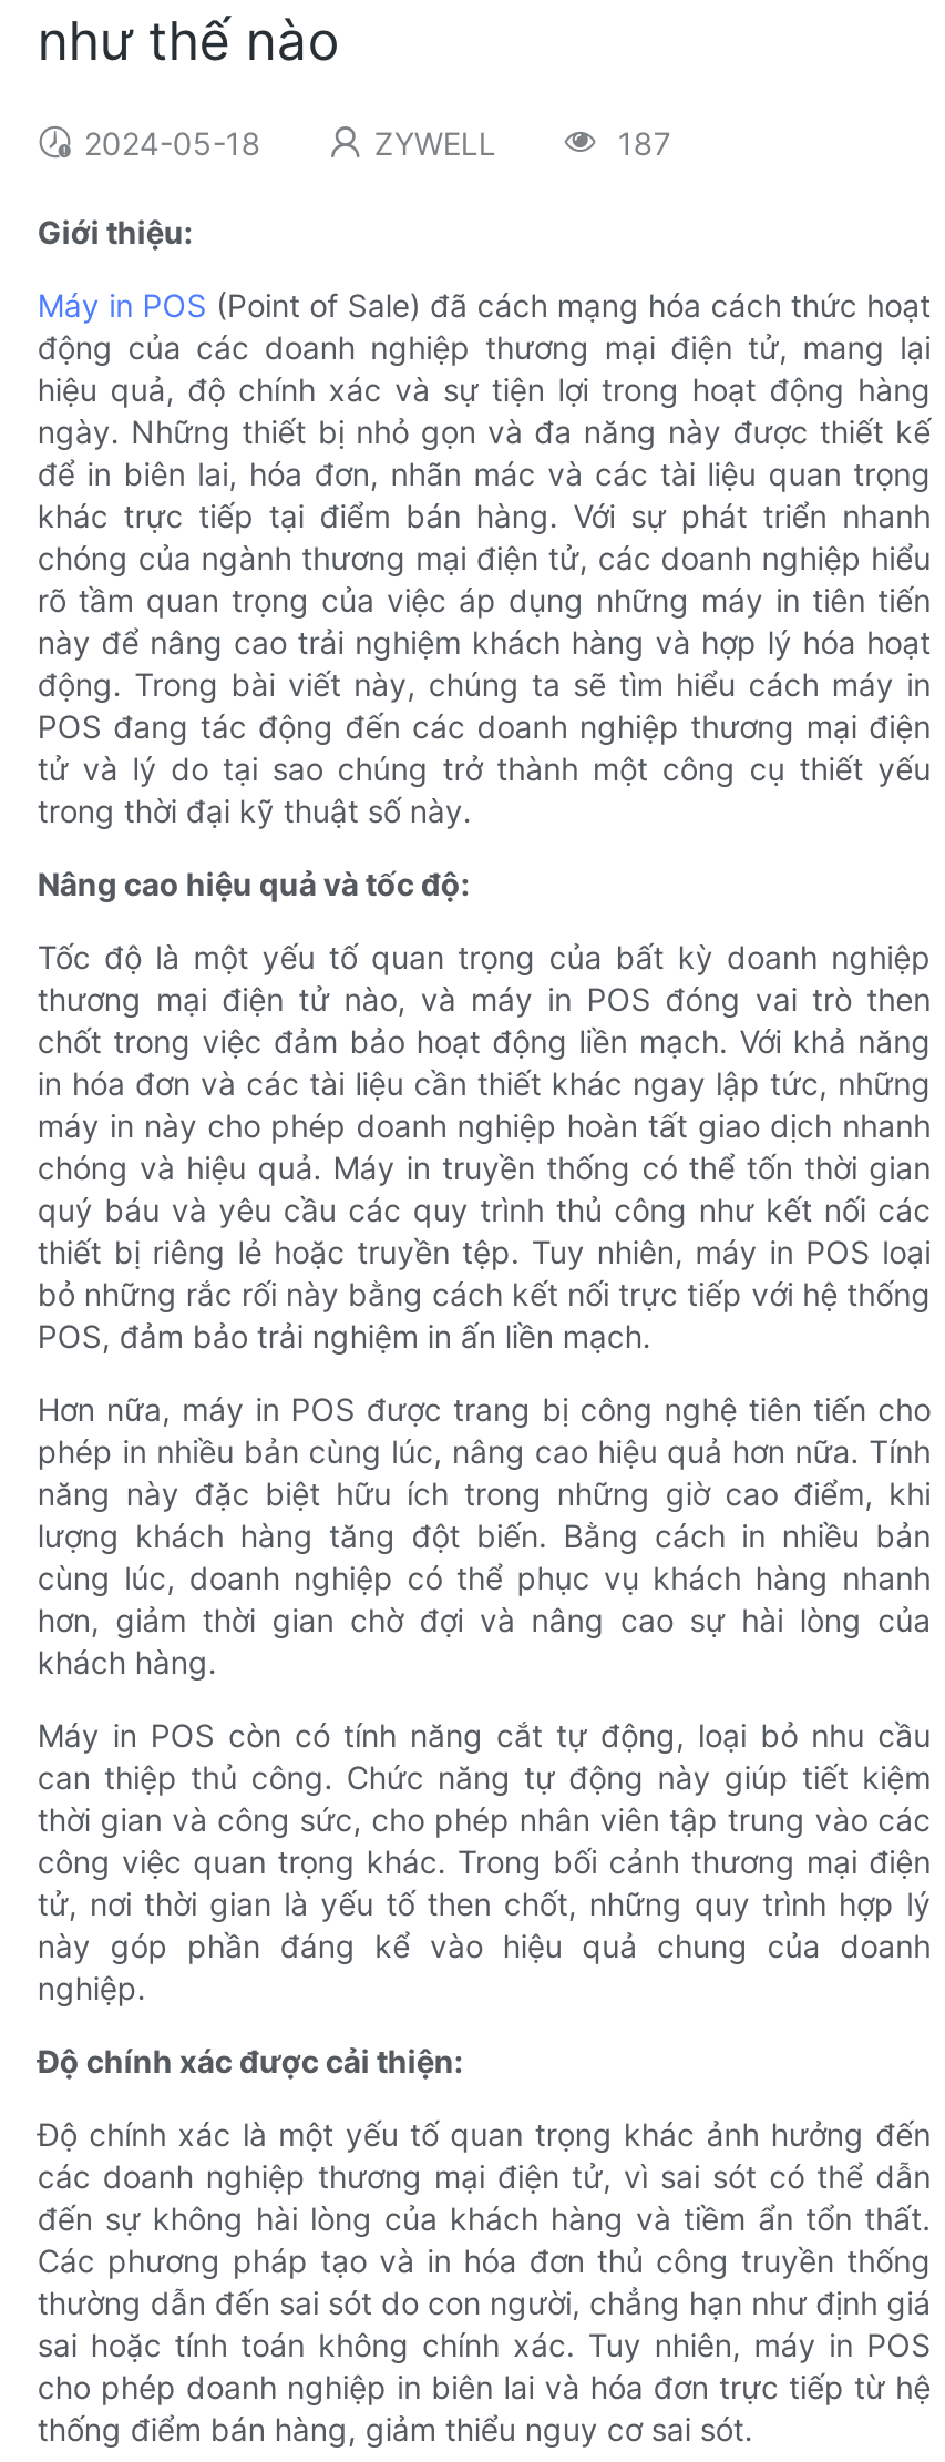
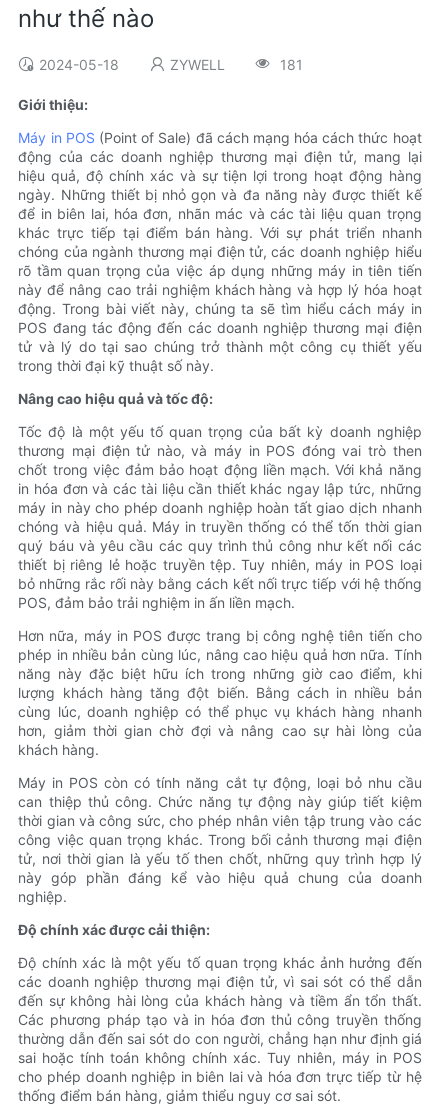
[618,125,671,163] 187 -> [280,56,303,73] 181

